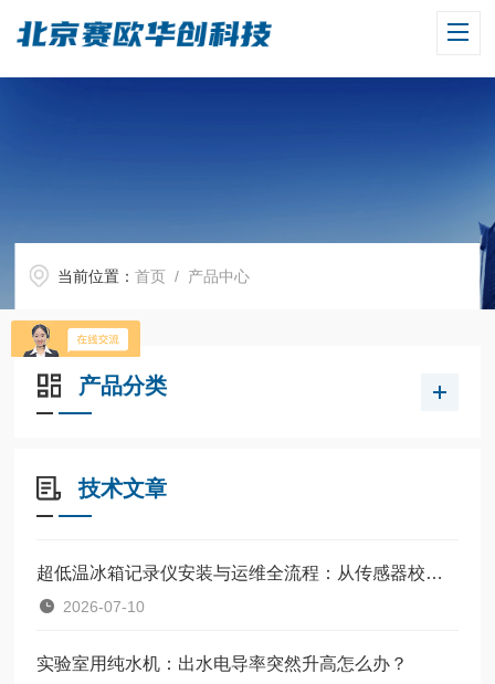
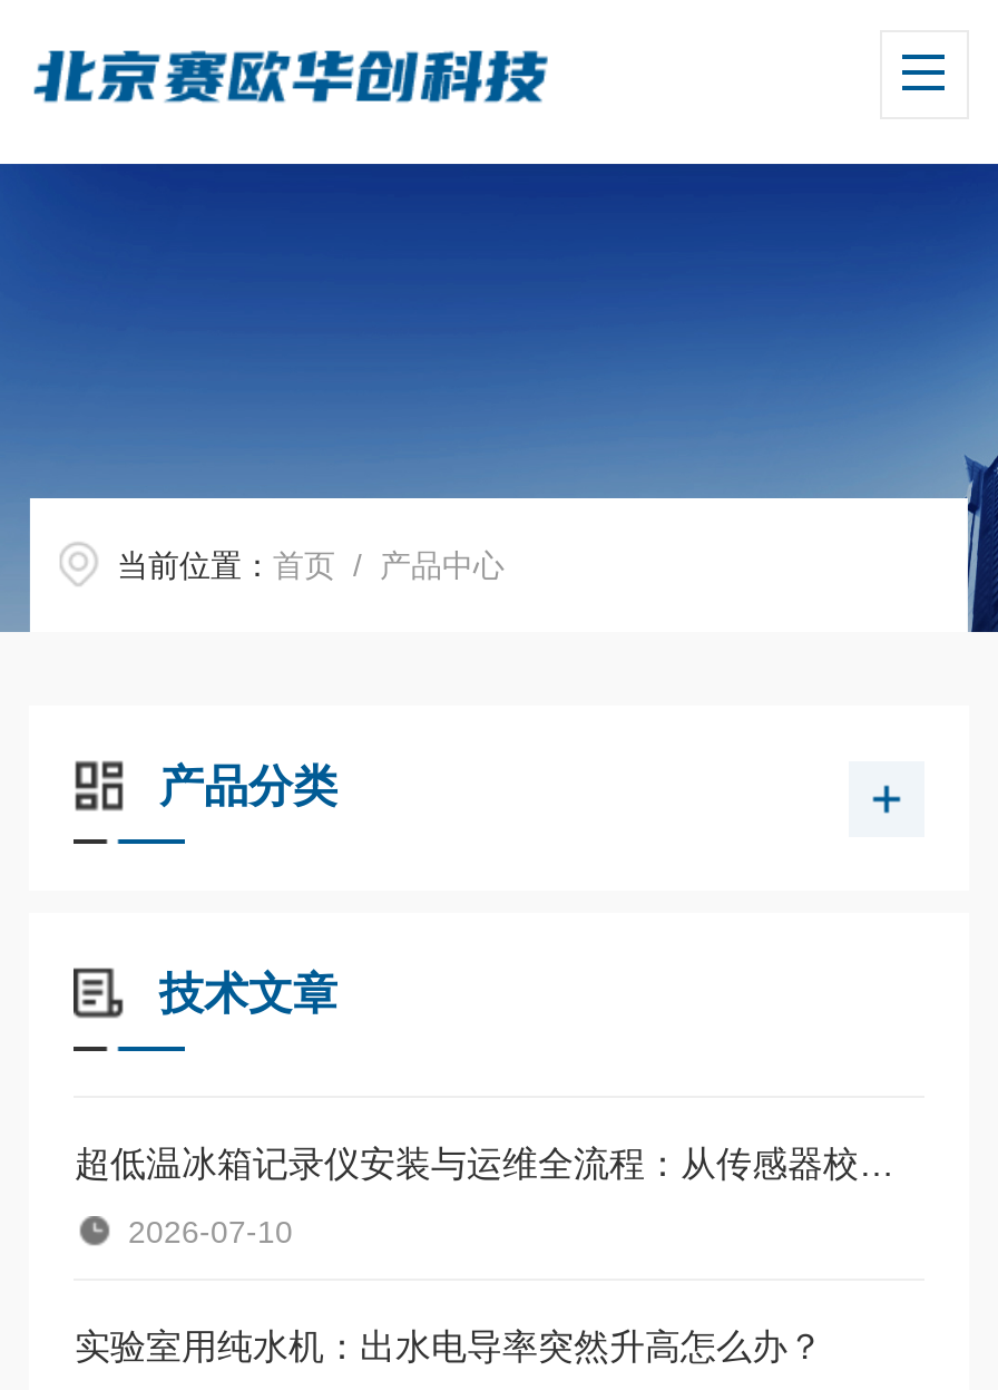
[10,319,141,358] [image] -> none

